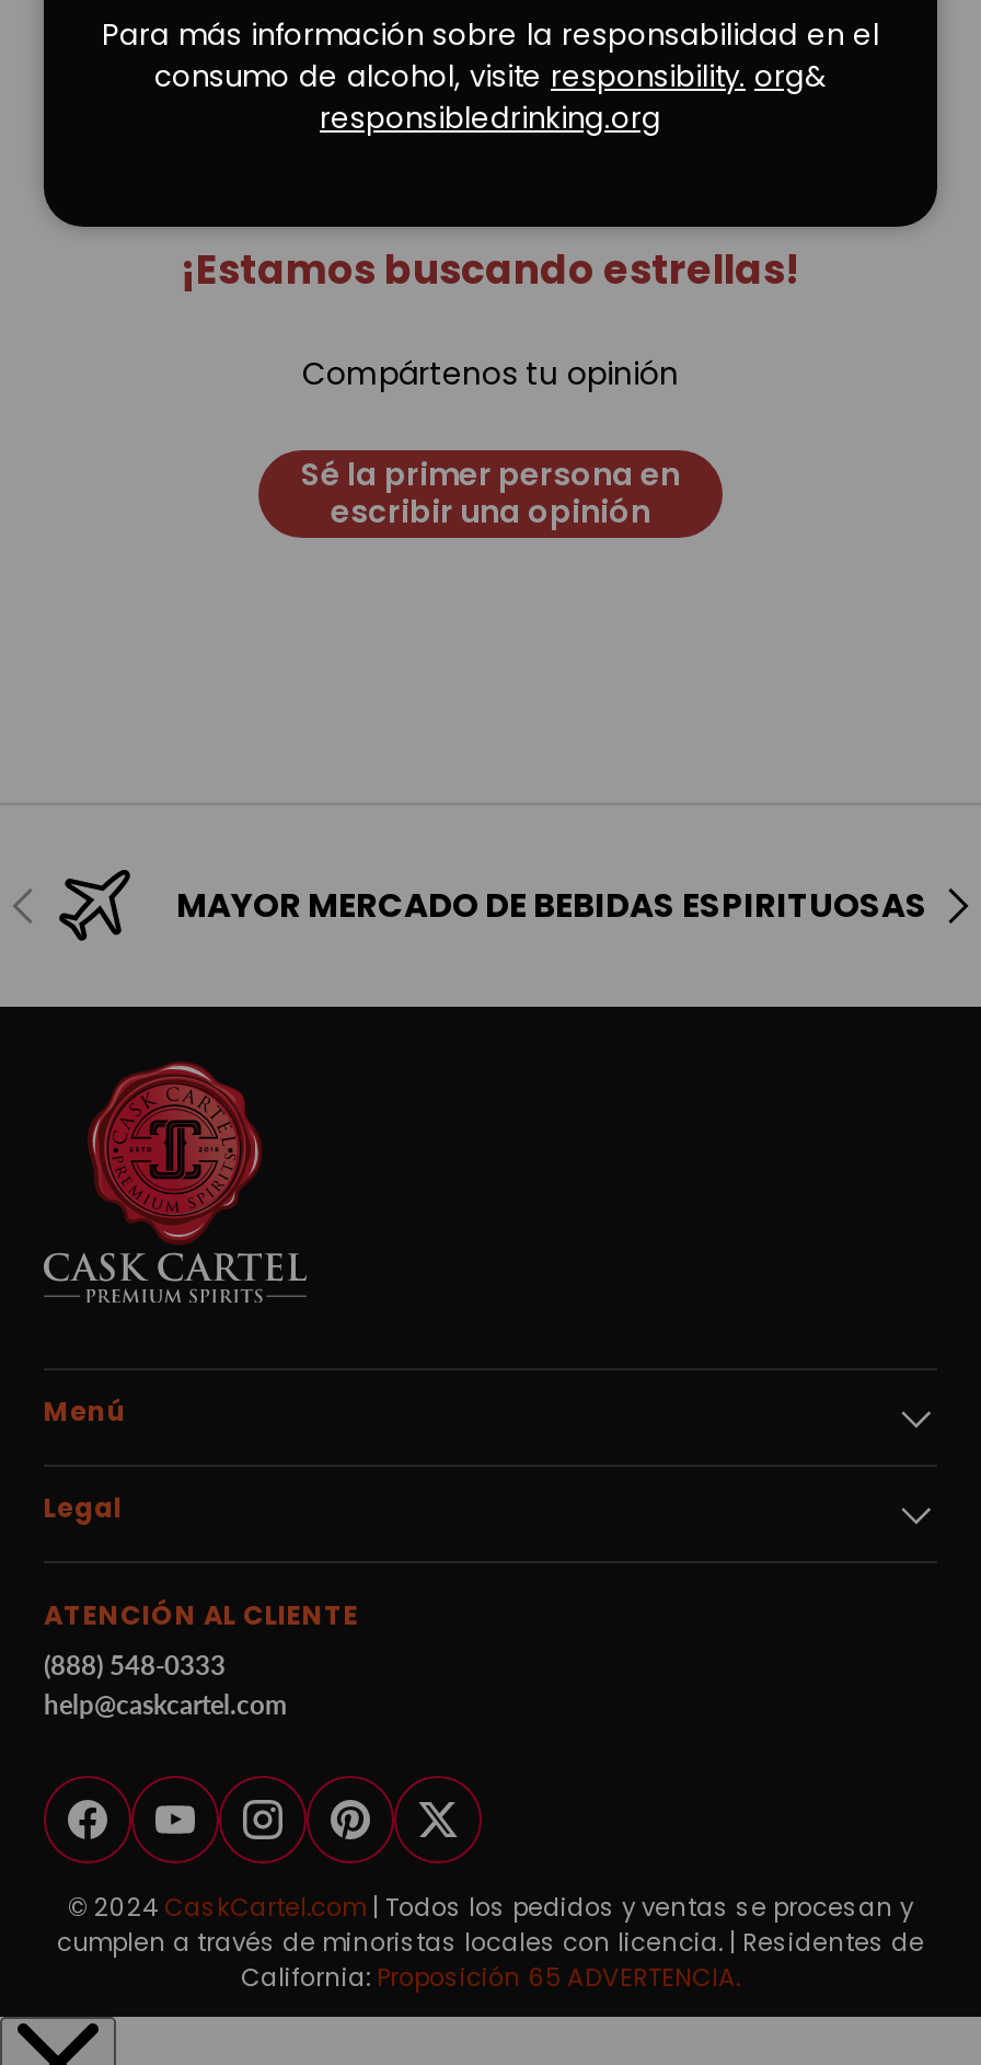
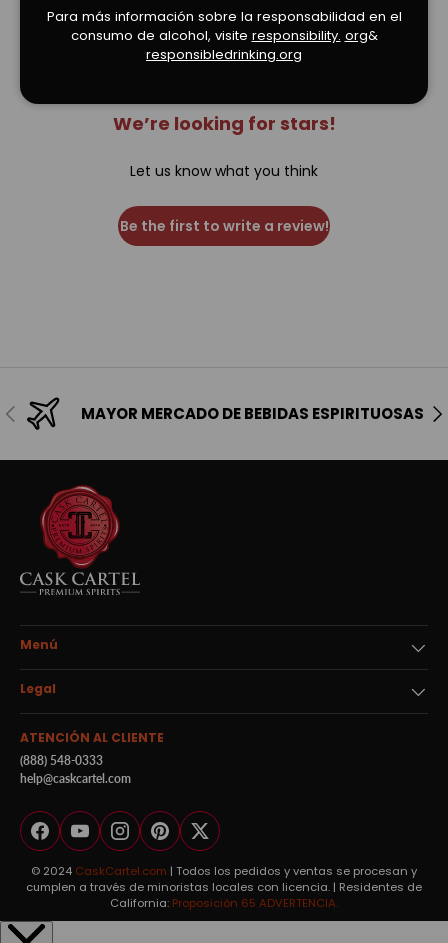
[181,243,800,297] ¡Estamos buscando estrellas! -> [112,111,335,136] We’re looking for stars!
[302,352,679,396] Compártenos tu opinión -> [130,161,318,181] Let us know what you think
[301,453,680,534] Sé la primer persona en | escribir una opinión -> [119,216,328,236] Be the first to write a review!

